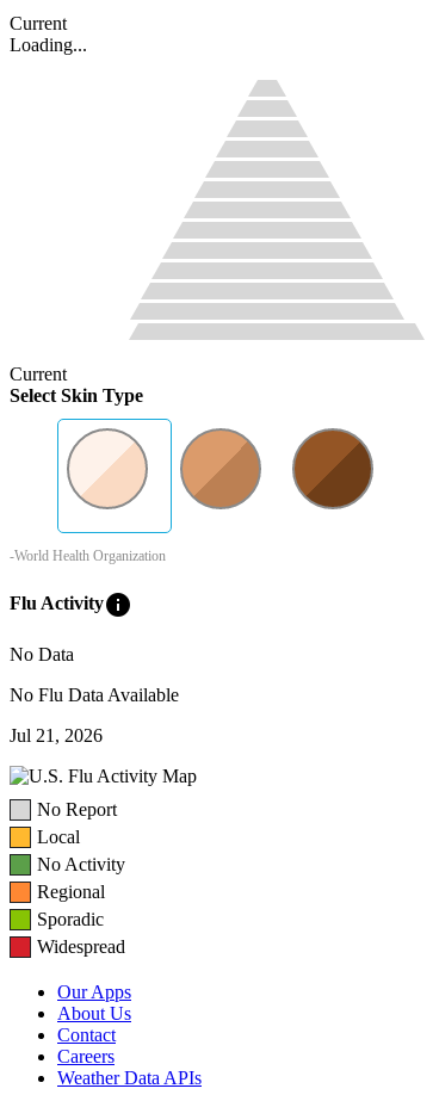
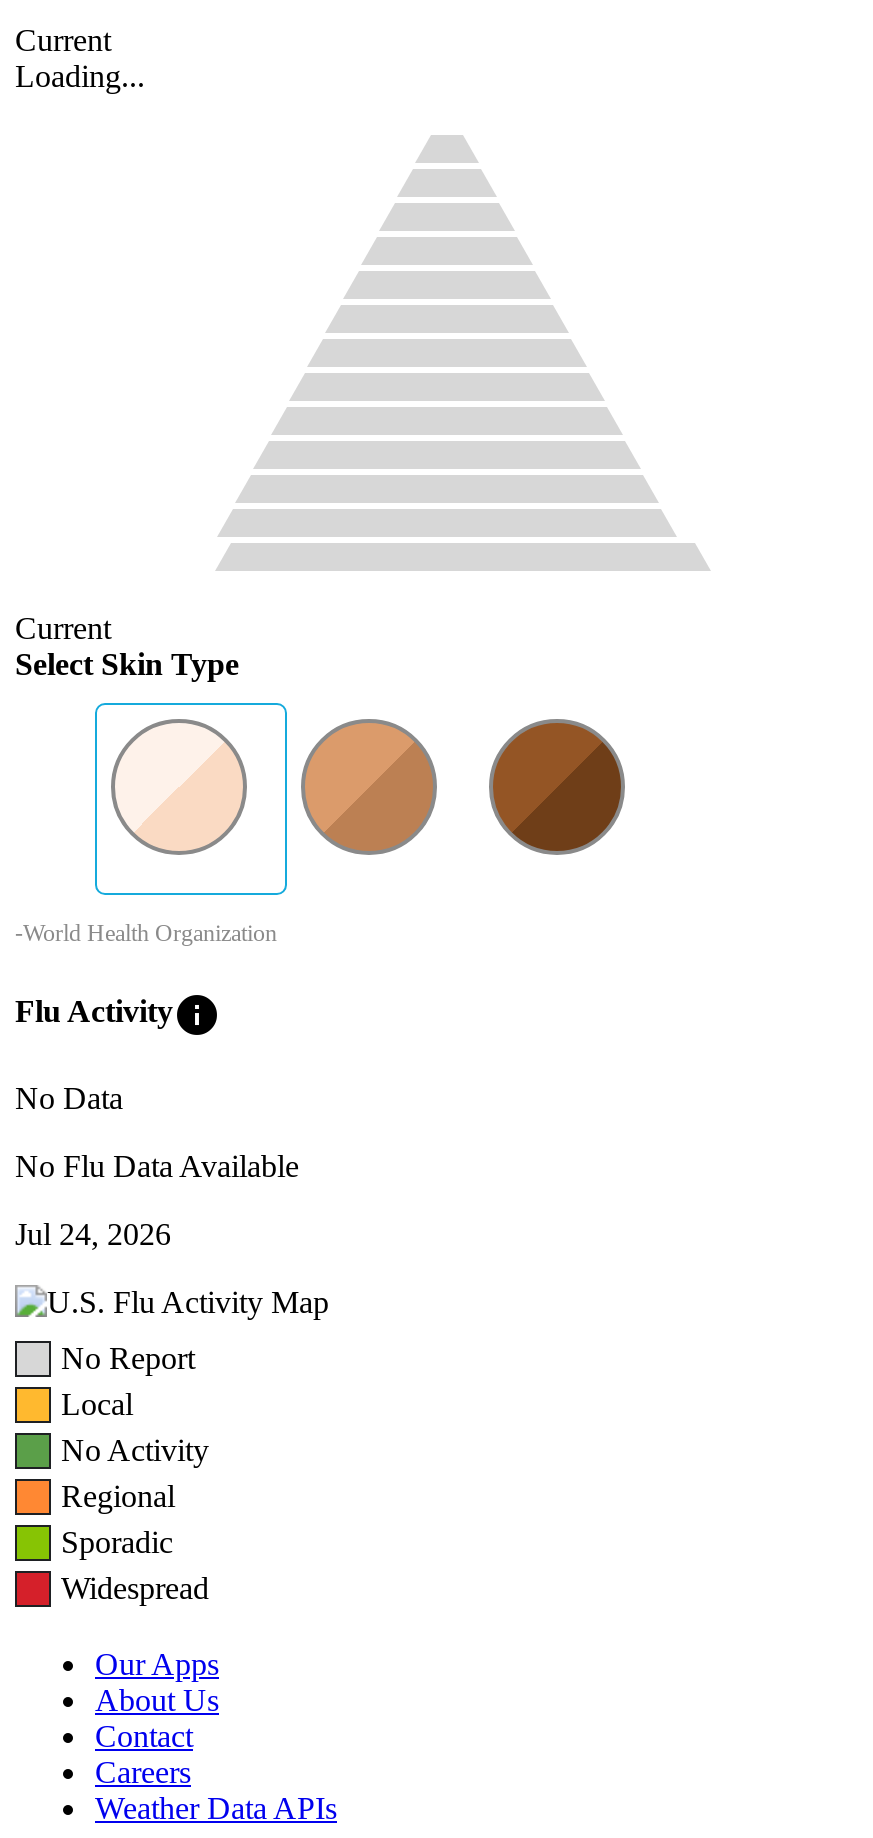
[10,726,103,746] Jul 21, 2026 -> [15,1218,171,1252] Jul 24, 2026

